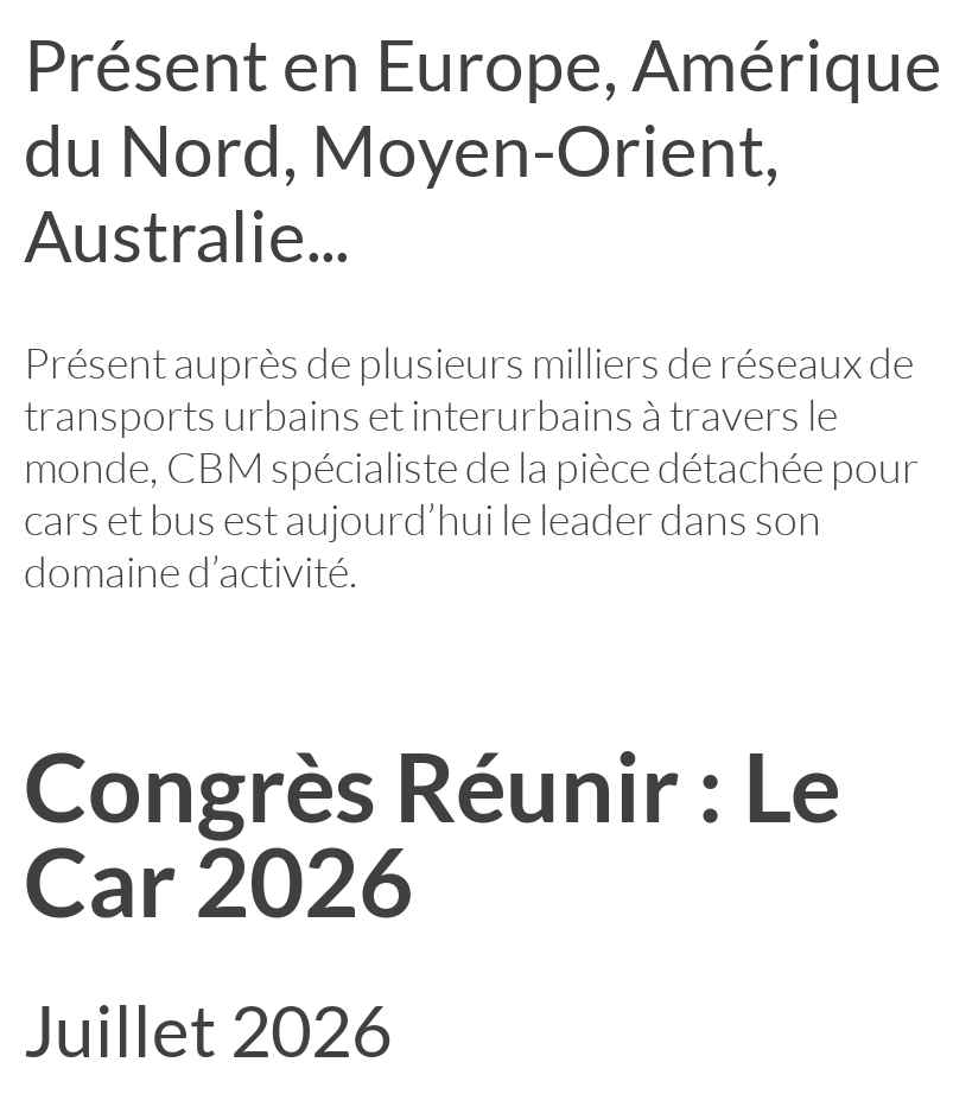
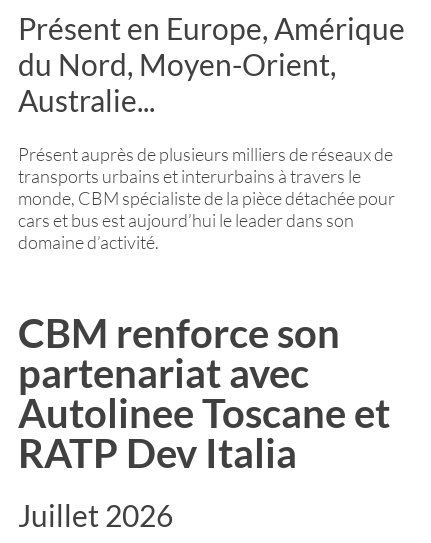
[24,729,840,938] Congrès Réunir : Le | Car 2026 -> [18,309,390,477] CBM renforce son | partenariat avec | Autolinee Toscane et | RATP Dev Italia

